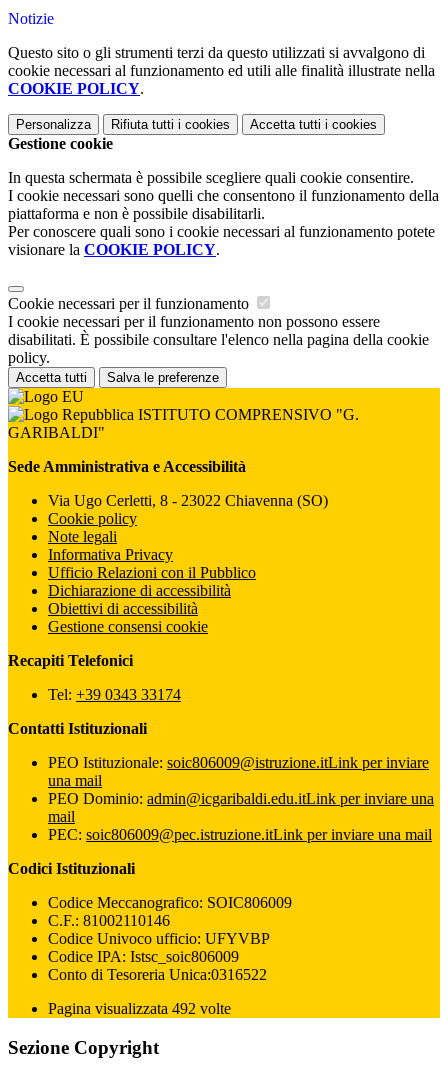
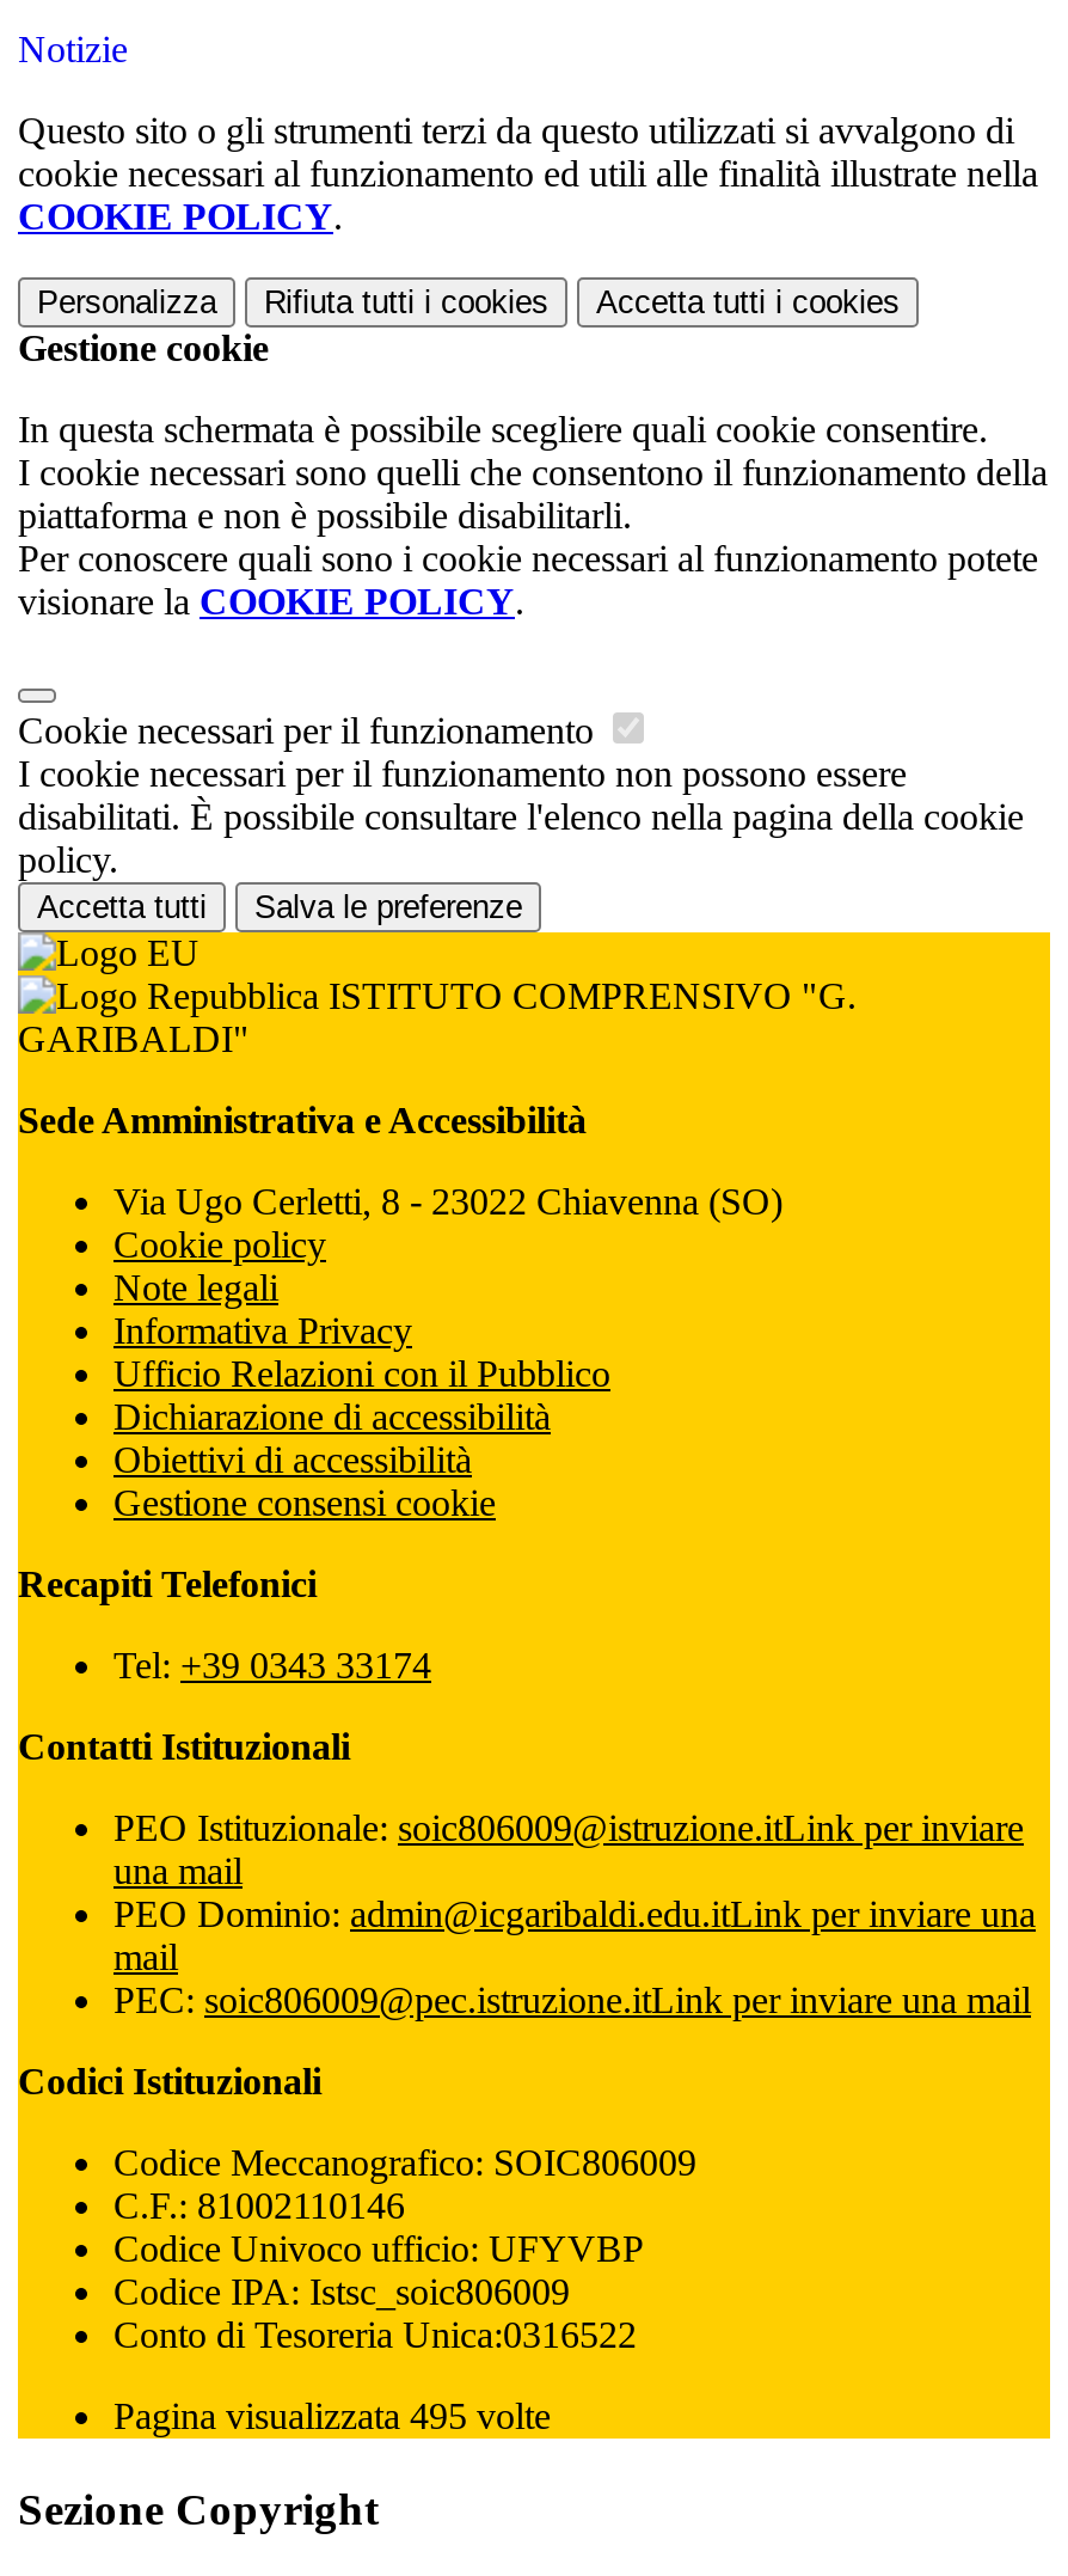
[48,1000,231,1017] Pagina visualizzata 492 volte -> [113,2396,551,2436] Pagina visualizzata 495 volte

